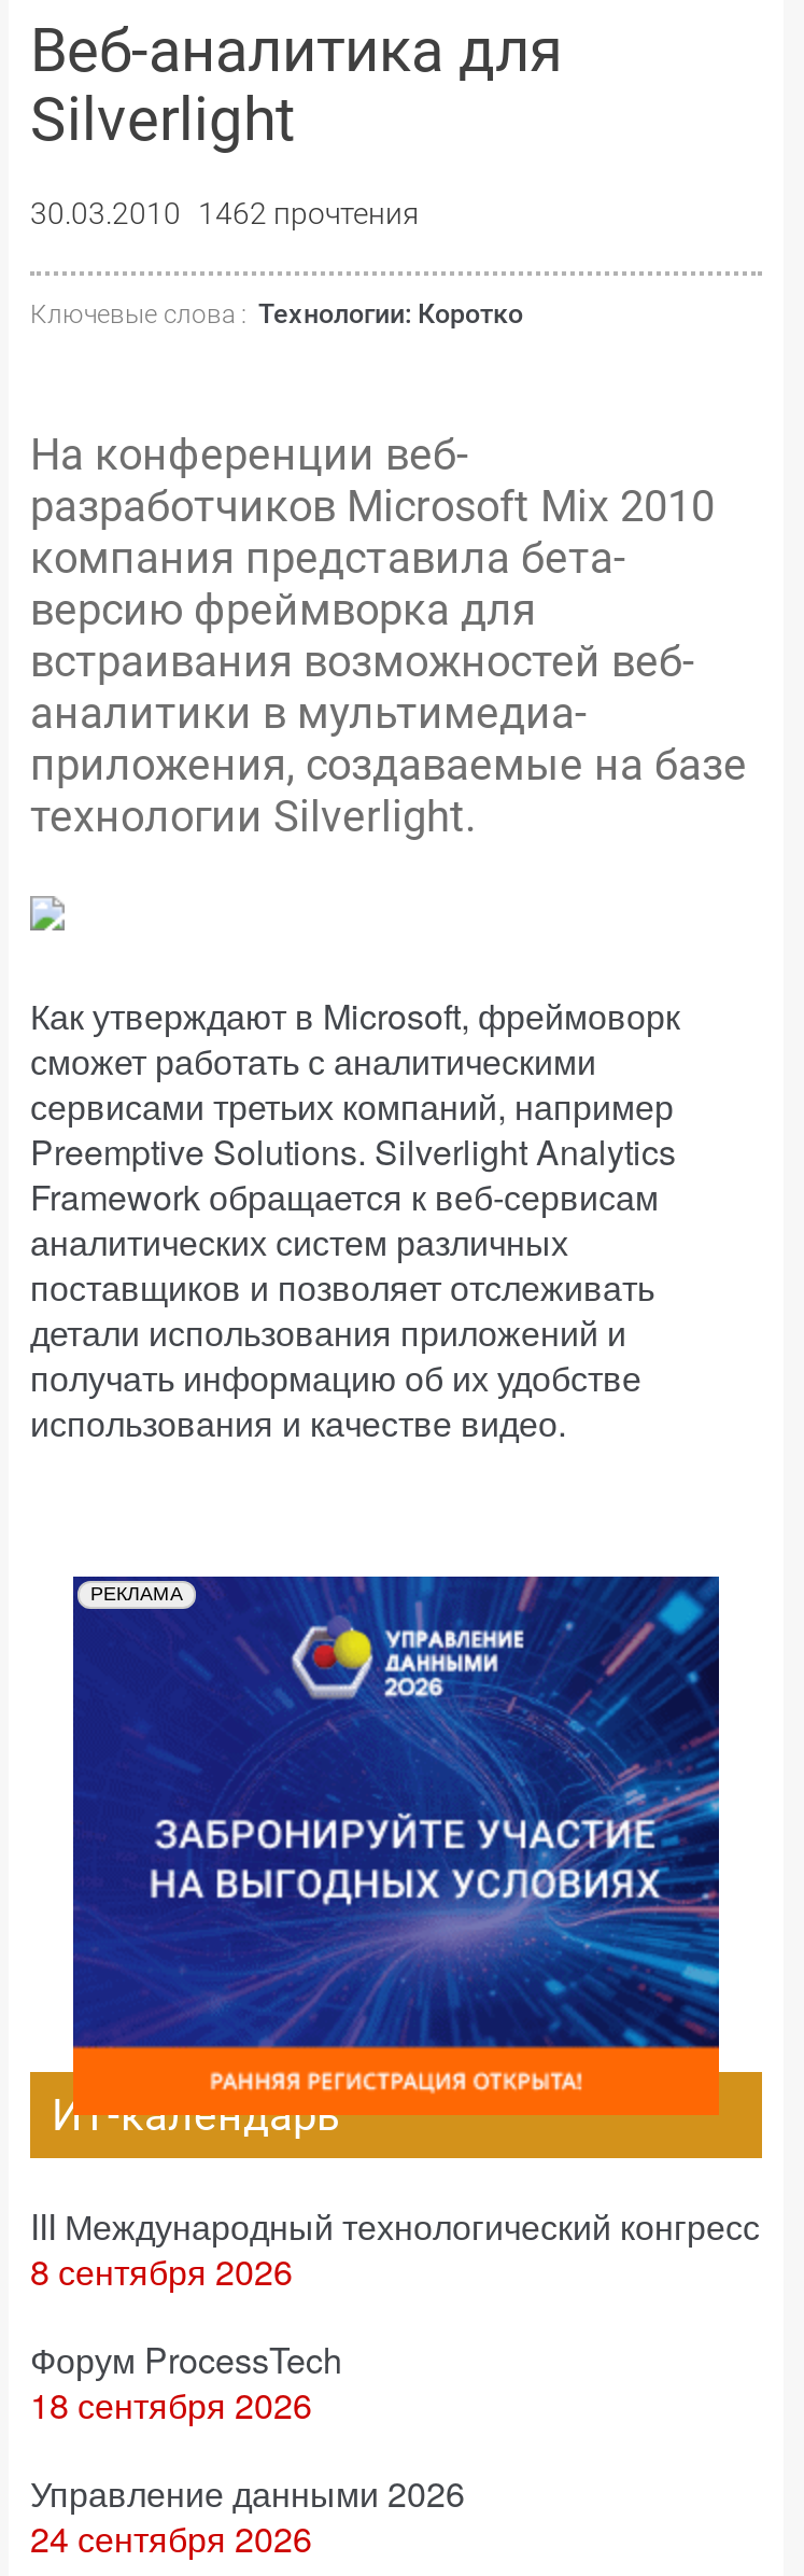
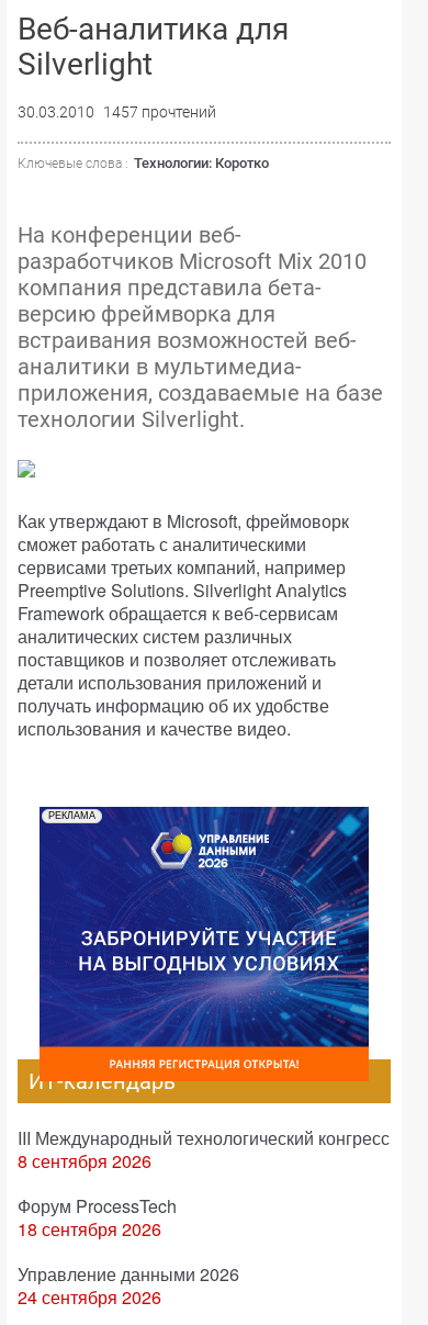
[30,196,420,230] 30.03.2010 1462 прочтения -> [18,103,216,121] 30.03.2010 1457 прочтений

